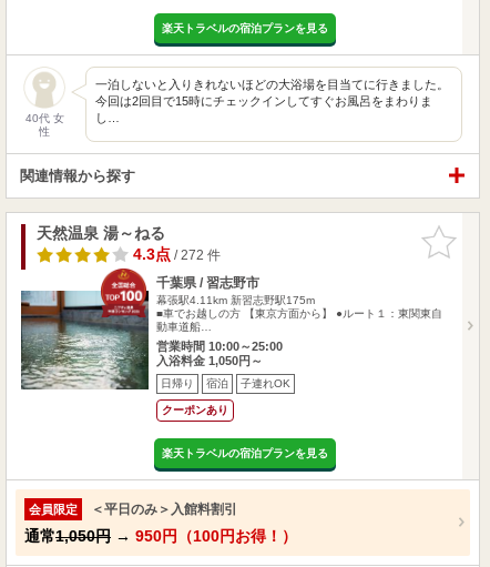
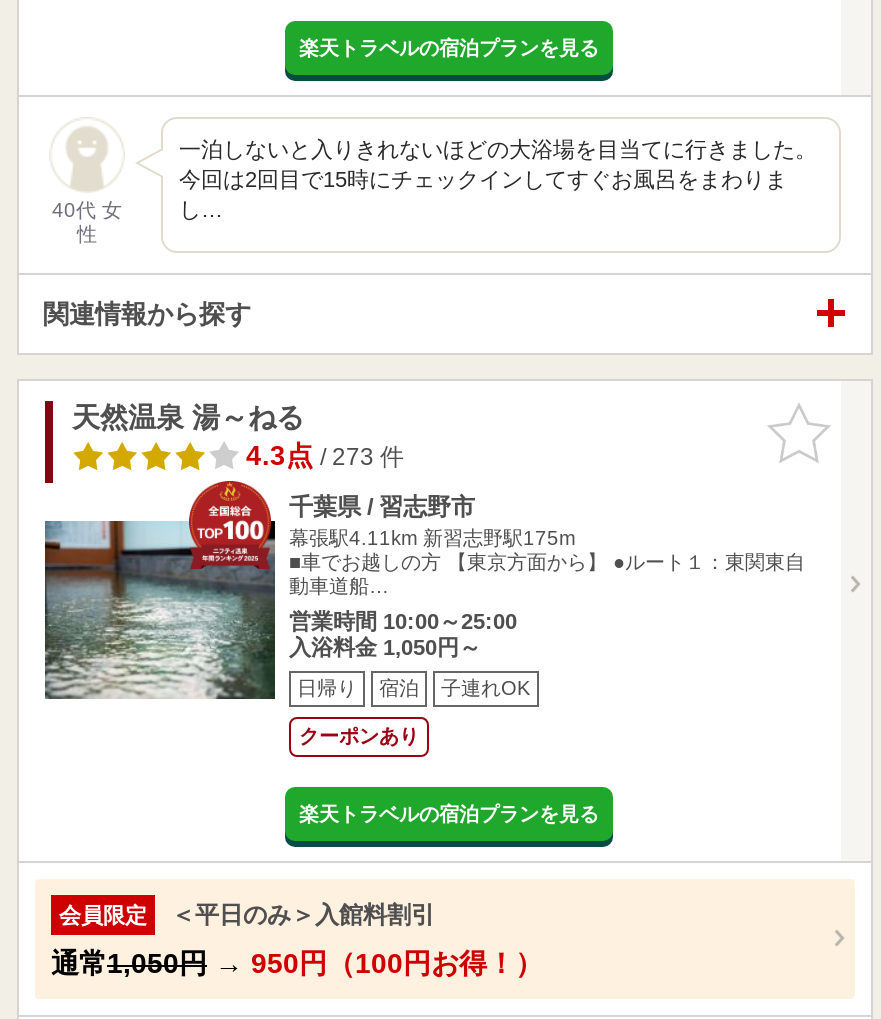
[132,246,220,263] 4.3点/ 272 件 -> [246,440,404,470] 4.3点/ 273 件

